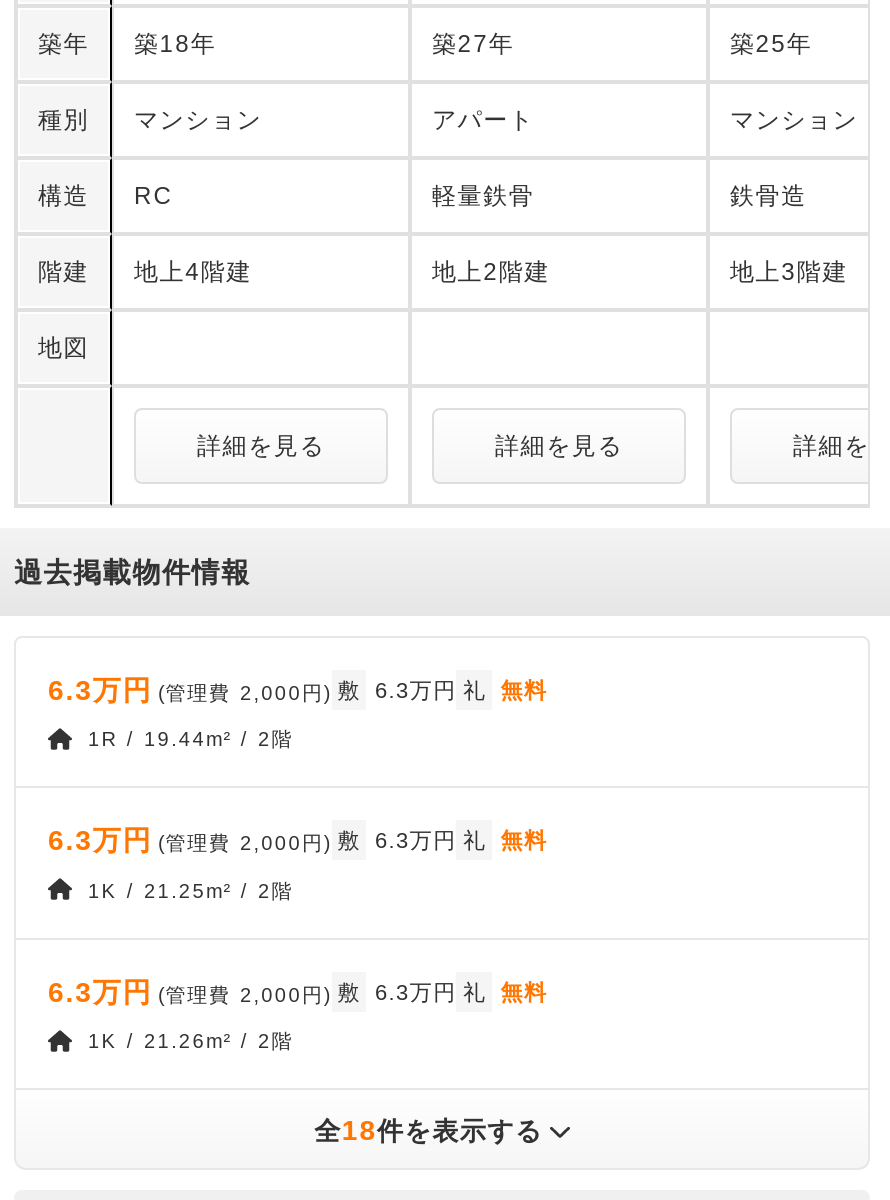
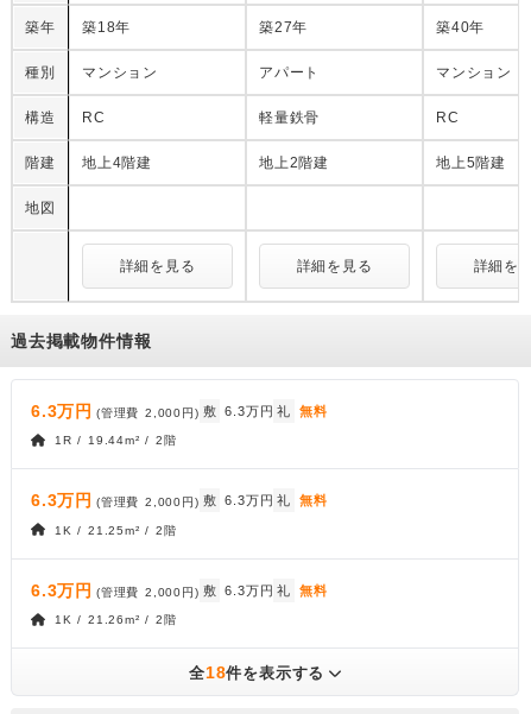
[730,30,812,58] 築25年 -> [436,19,485,36] 築40年
[730,182,807,210] 鉄骨造 -> [436,109,459,126] RC
[730,258,848,286] 地上3階建 -> [436,154,506,171] 地上5階建

